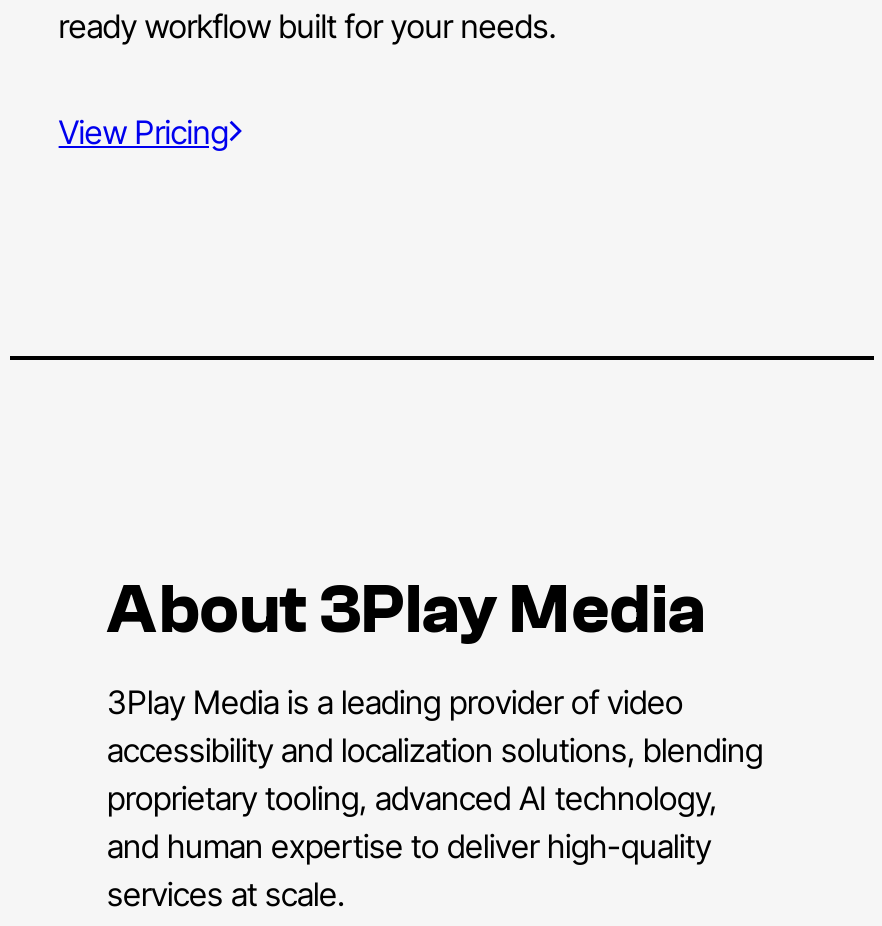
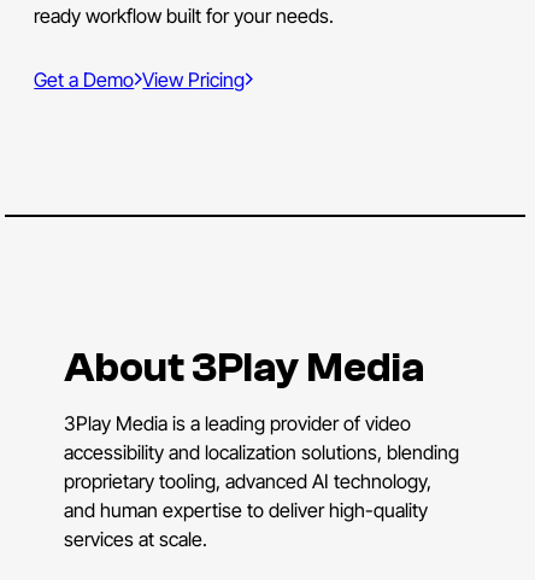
[59,112,229,152] View Pricing -> [34,67,245,92] Get a Demo View Pricing

